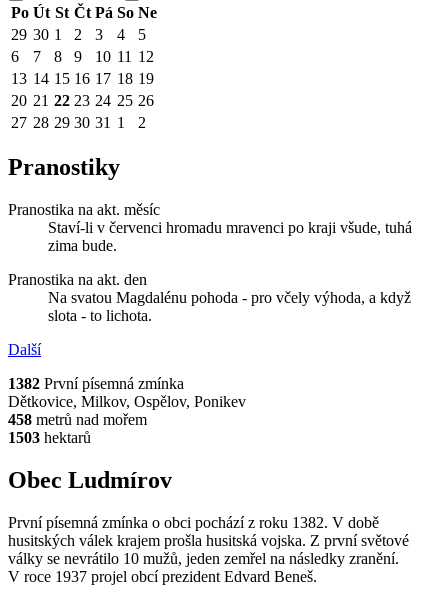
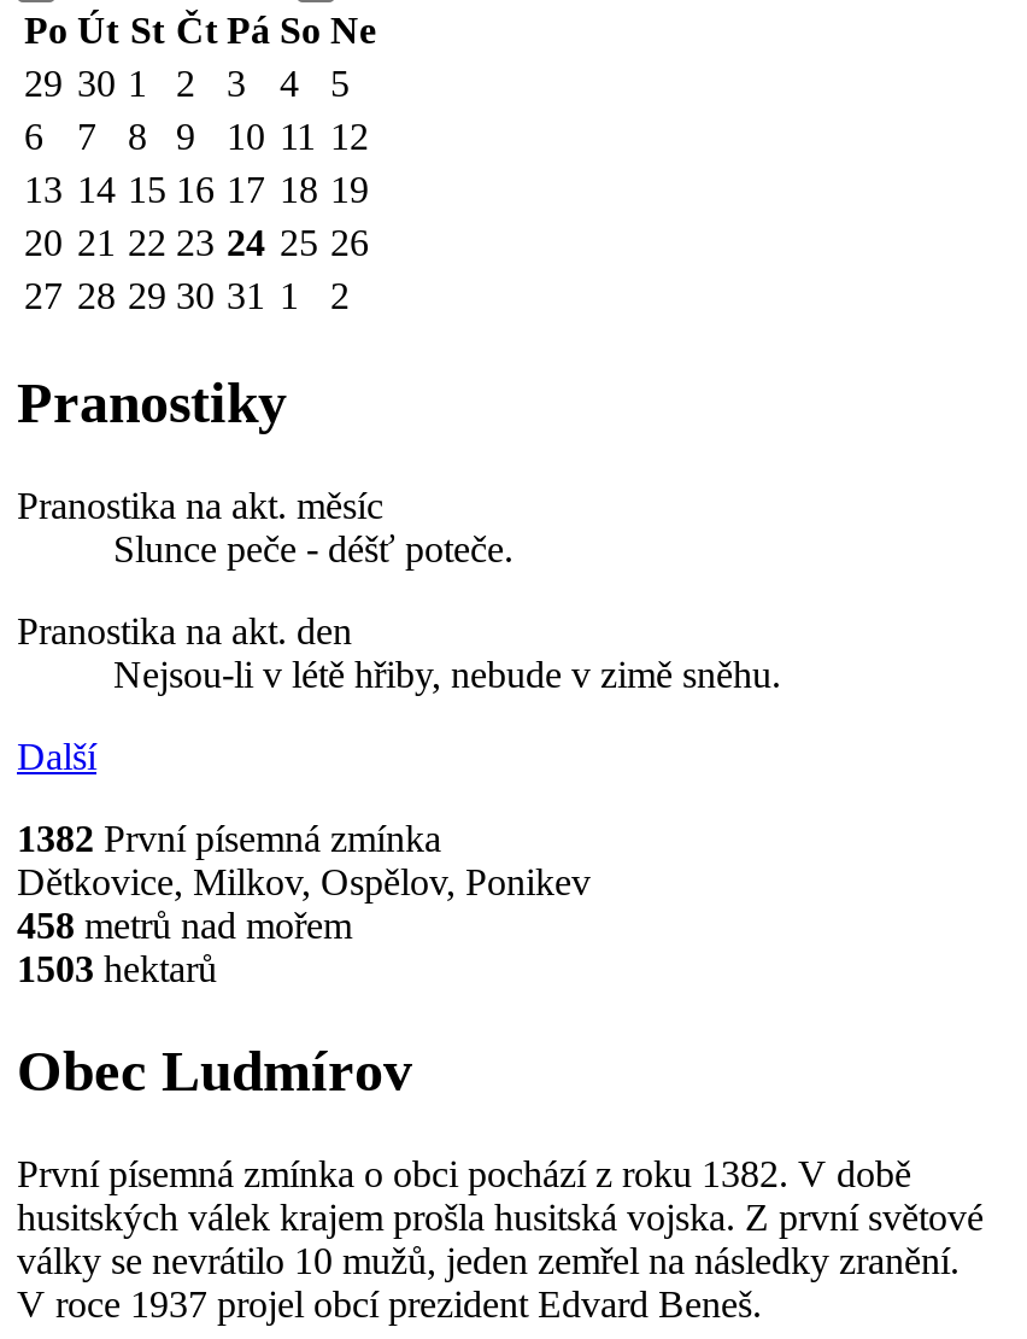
[48,219,412,254] Staví-li v červenci hromadu mravenci po kraji všude, tuhá | zima bude. -> [113,529,513,570] Slunce peče - déšť poteče.
[48,289,411,324] Na svatou Magdalénu pohoda - pro včely výhoda, a když | slota - to lichota. -> [113,655,781,696] Nejsou-li v létě hřiby, nebude v zimě sněhu.

